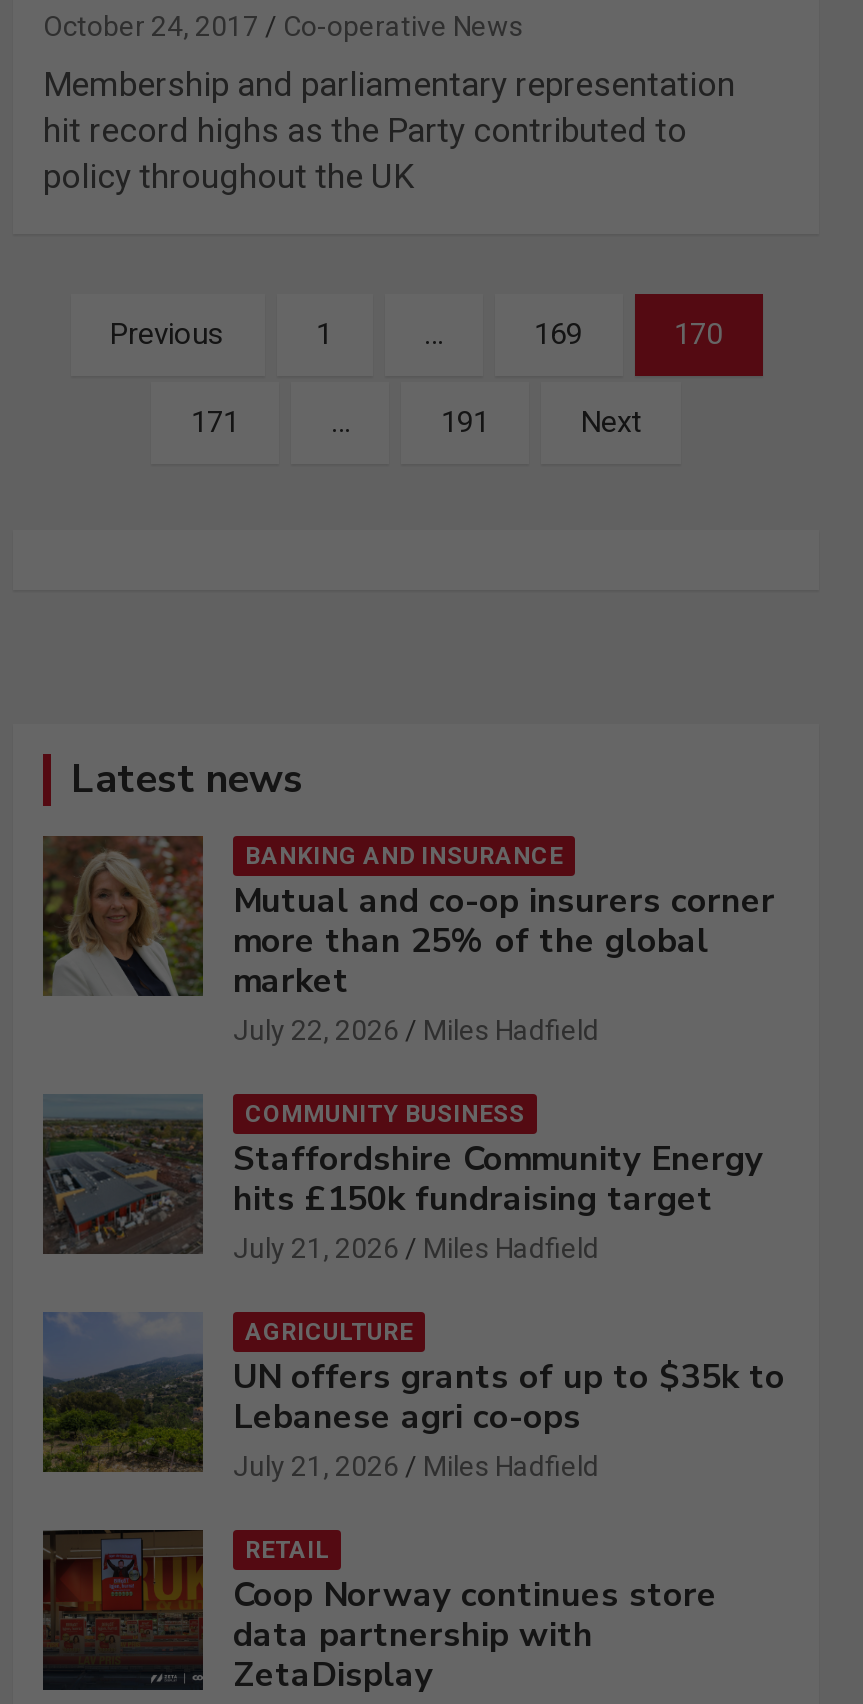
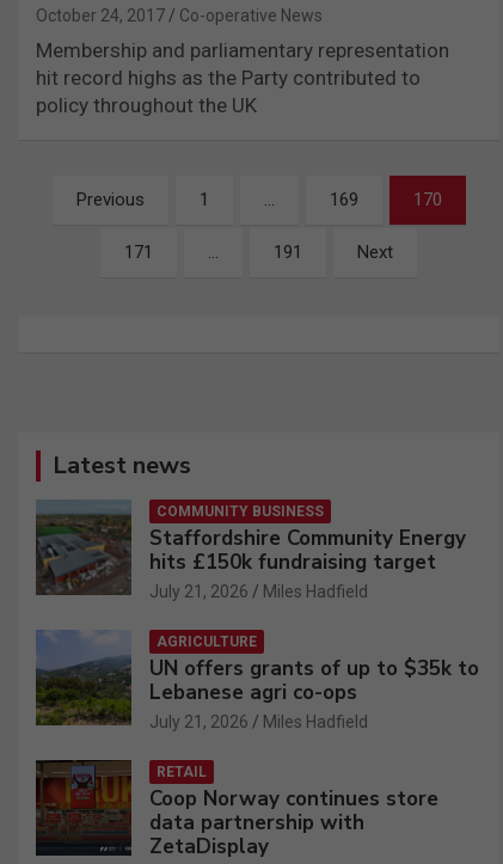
[41,834,775,1045] [image] | BANKING AND INSURANCE | Mutual and co-op insurers corner | more than 25% of the global | market | July 22, 2026 | Miles Hadfield -> none

